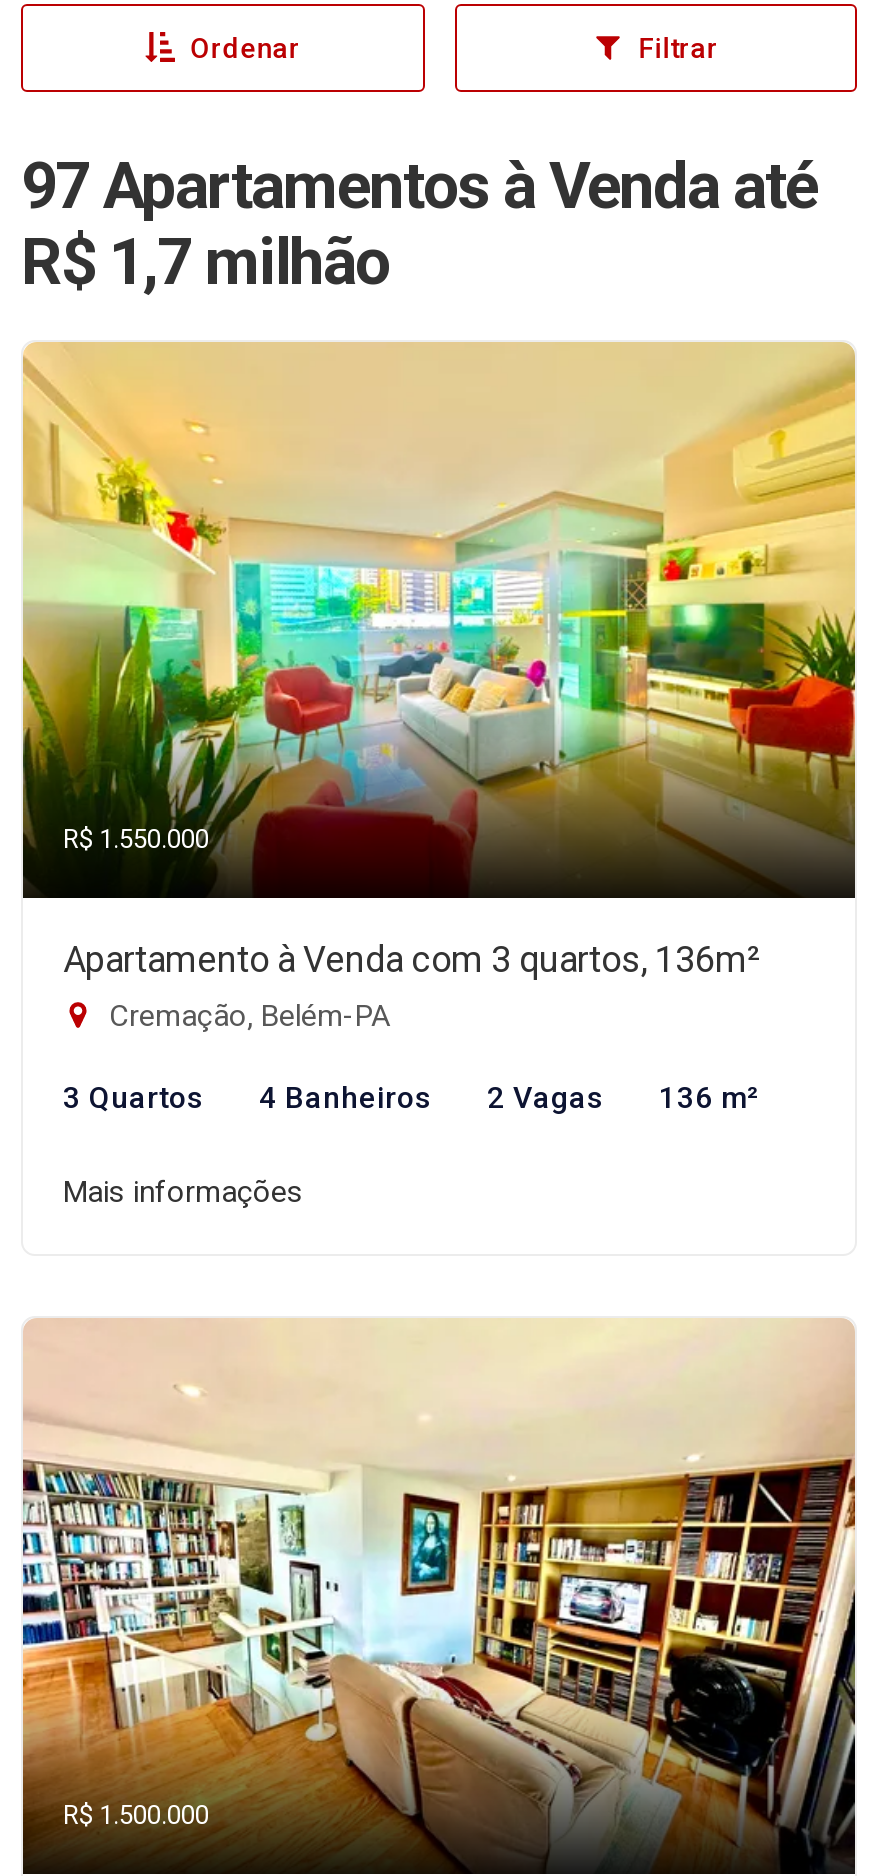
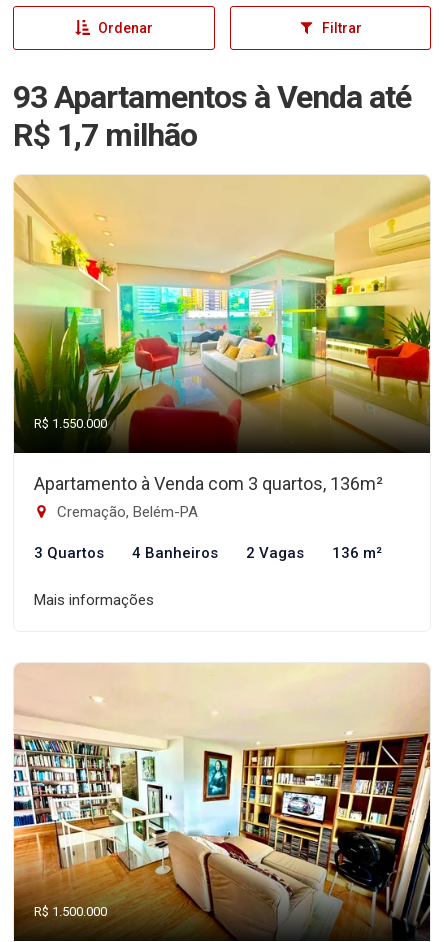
[21,148,817,224] 97 Apartamentos à Venda até -> [13,78,411,116] 93 Apartamentos à Venda até

